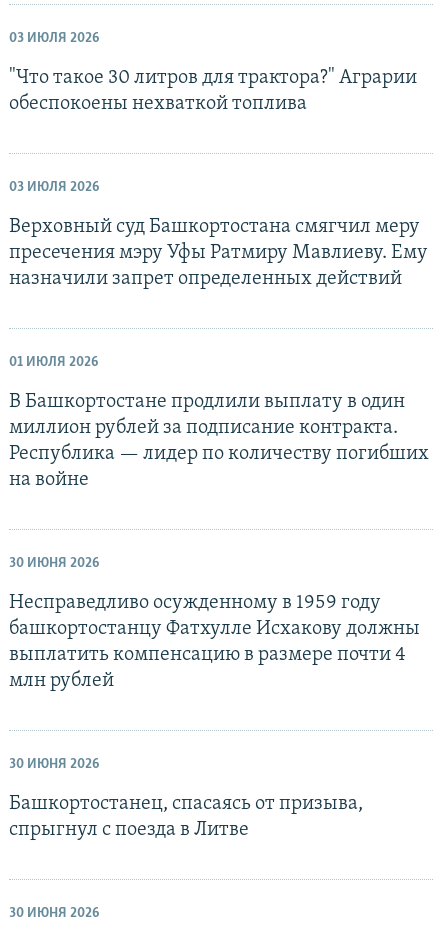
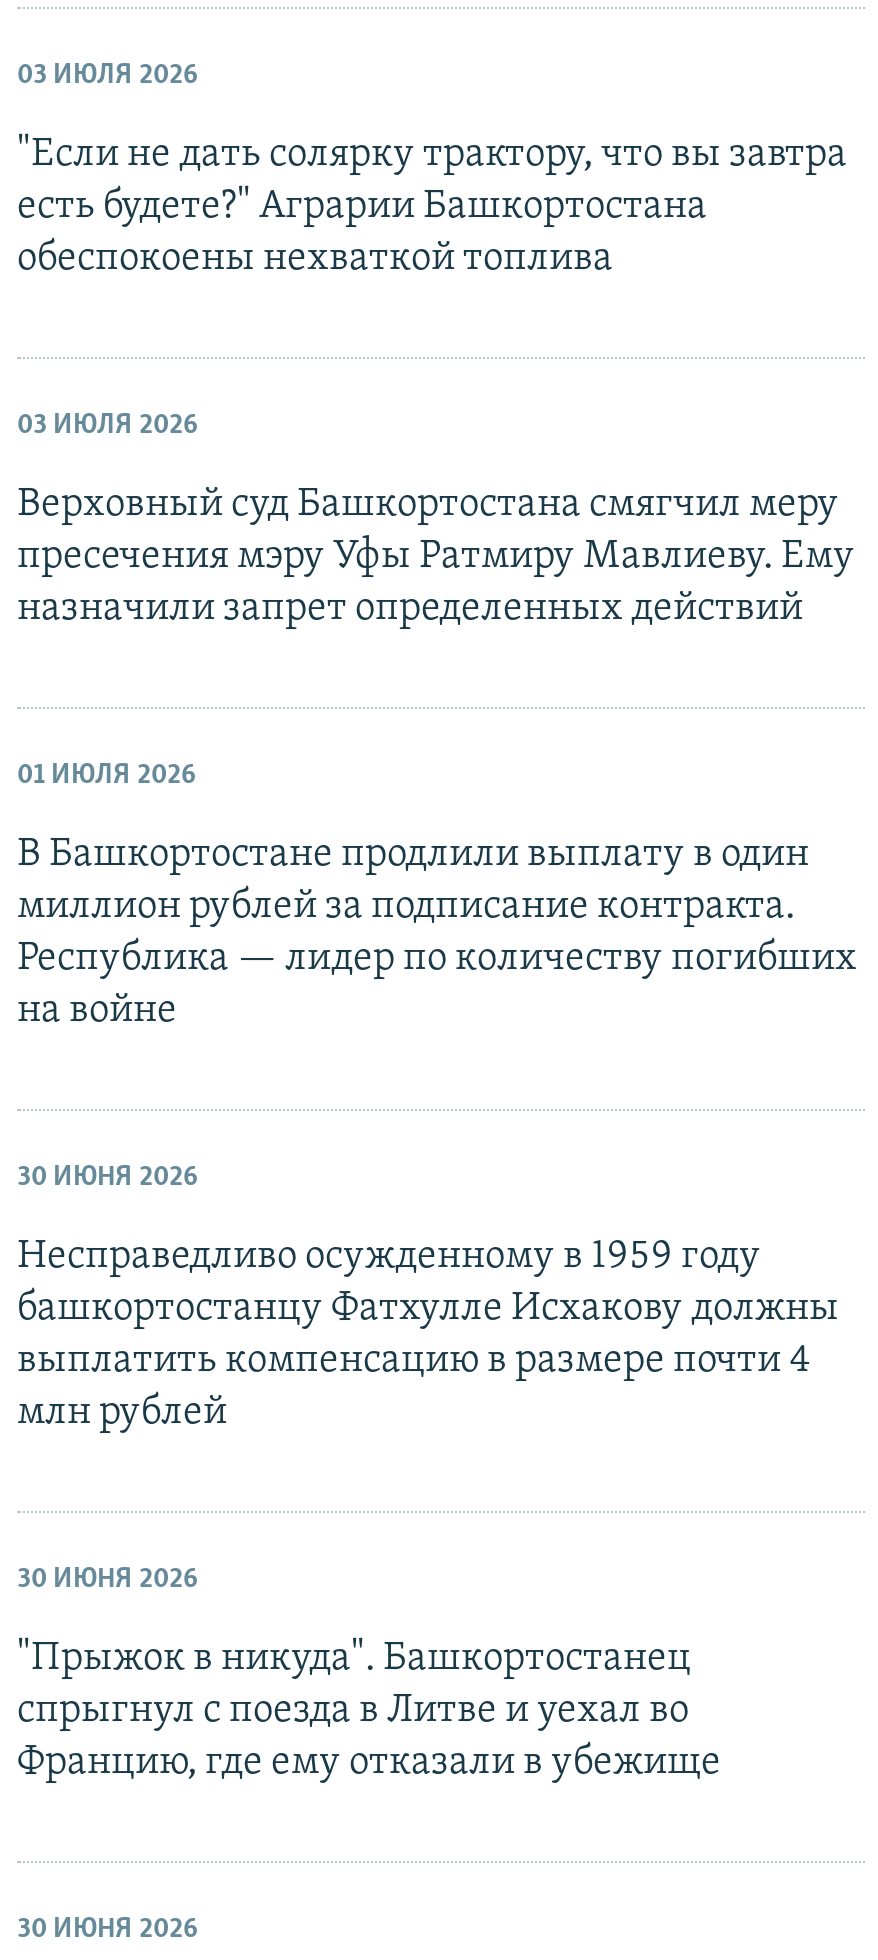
[9,67,417,87] "Что такое 30 литров для трактора?" Аграрии -> [17,134,847,226] "Если не дать солярку трактору, что вы завтра | есть будете?" Аграрии Башкортостана
[9,793,363,839] Башкортостанец, спасаясь от призыва, | спрыгнул с поезда в Литве -> [17,1638,721,1782] "Прыжок в никуда". Башкортостанец | спрыгнул с поезда в Литве и уехал во | Францию, где ему отказали в убежище

